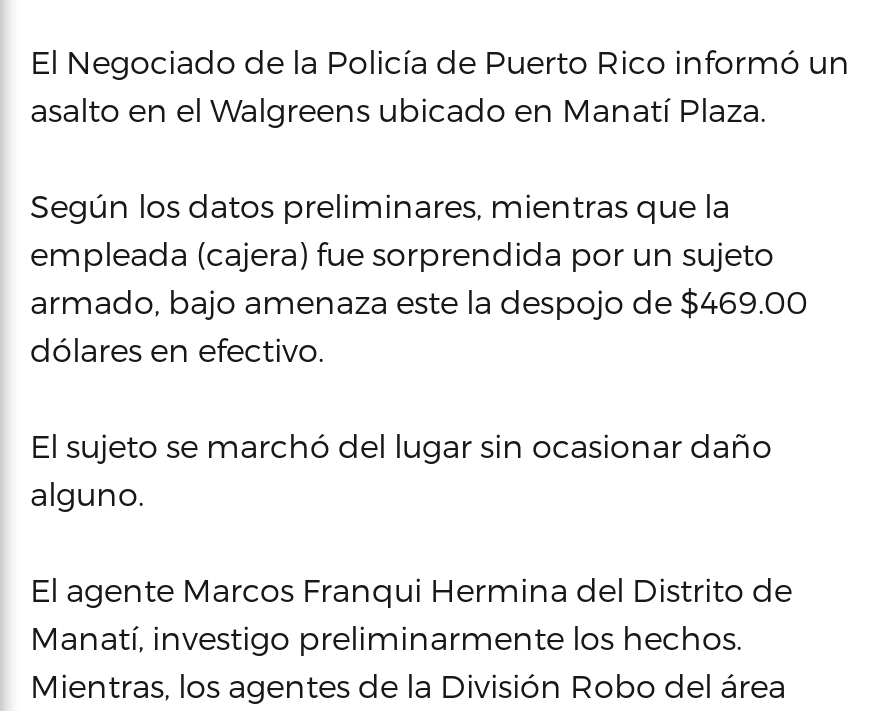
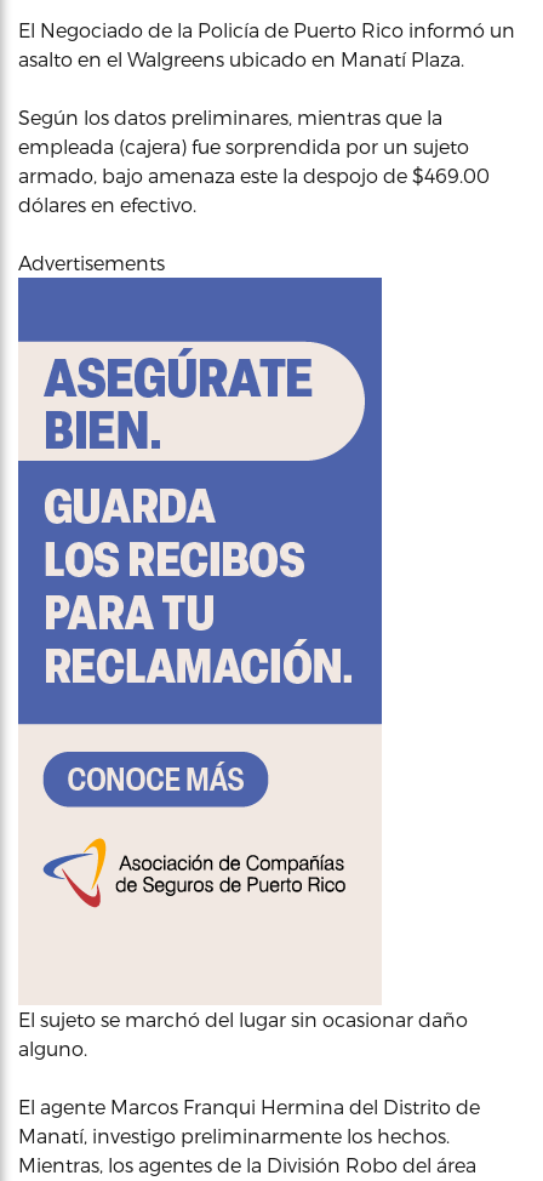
none -> [17,276,383,1004] [image]
none -> [18,251,165,274] Advertisements

